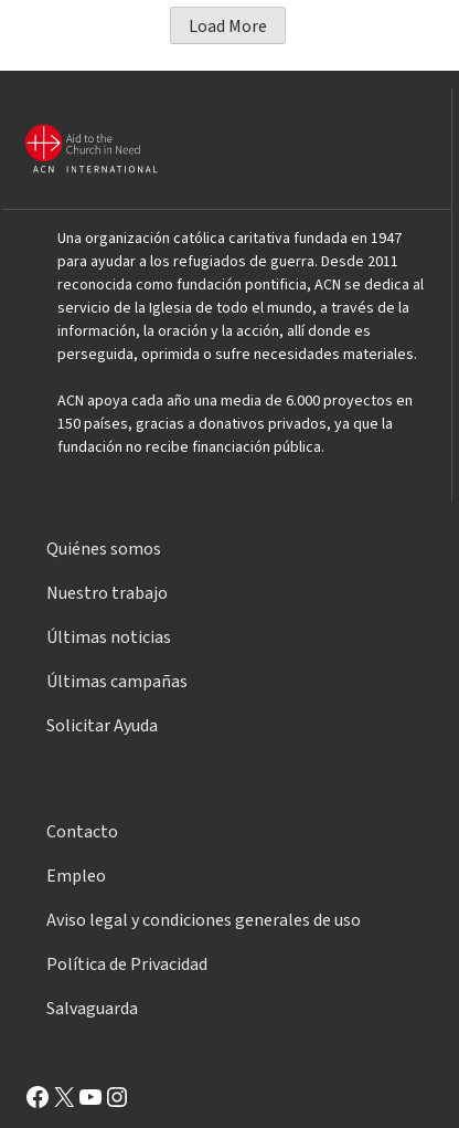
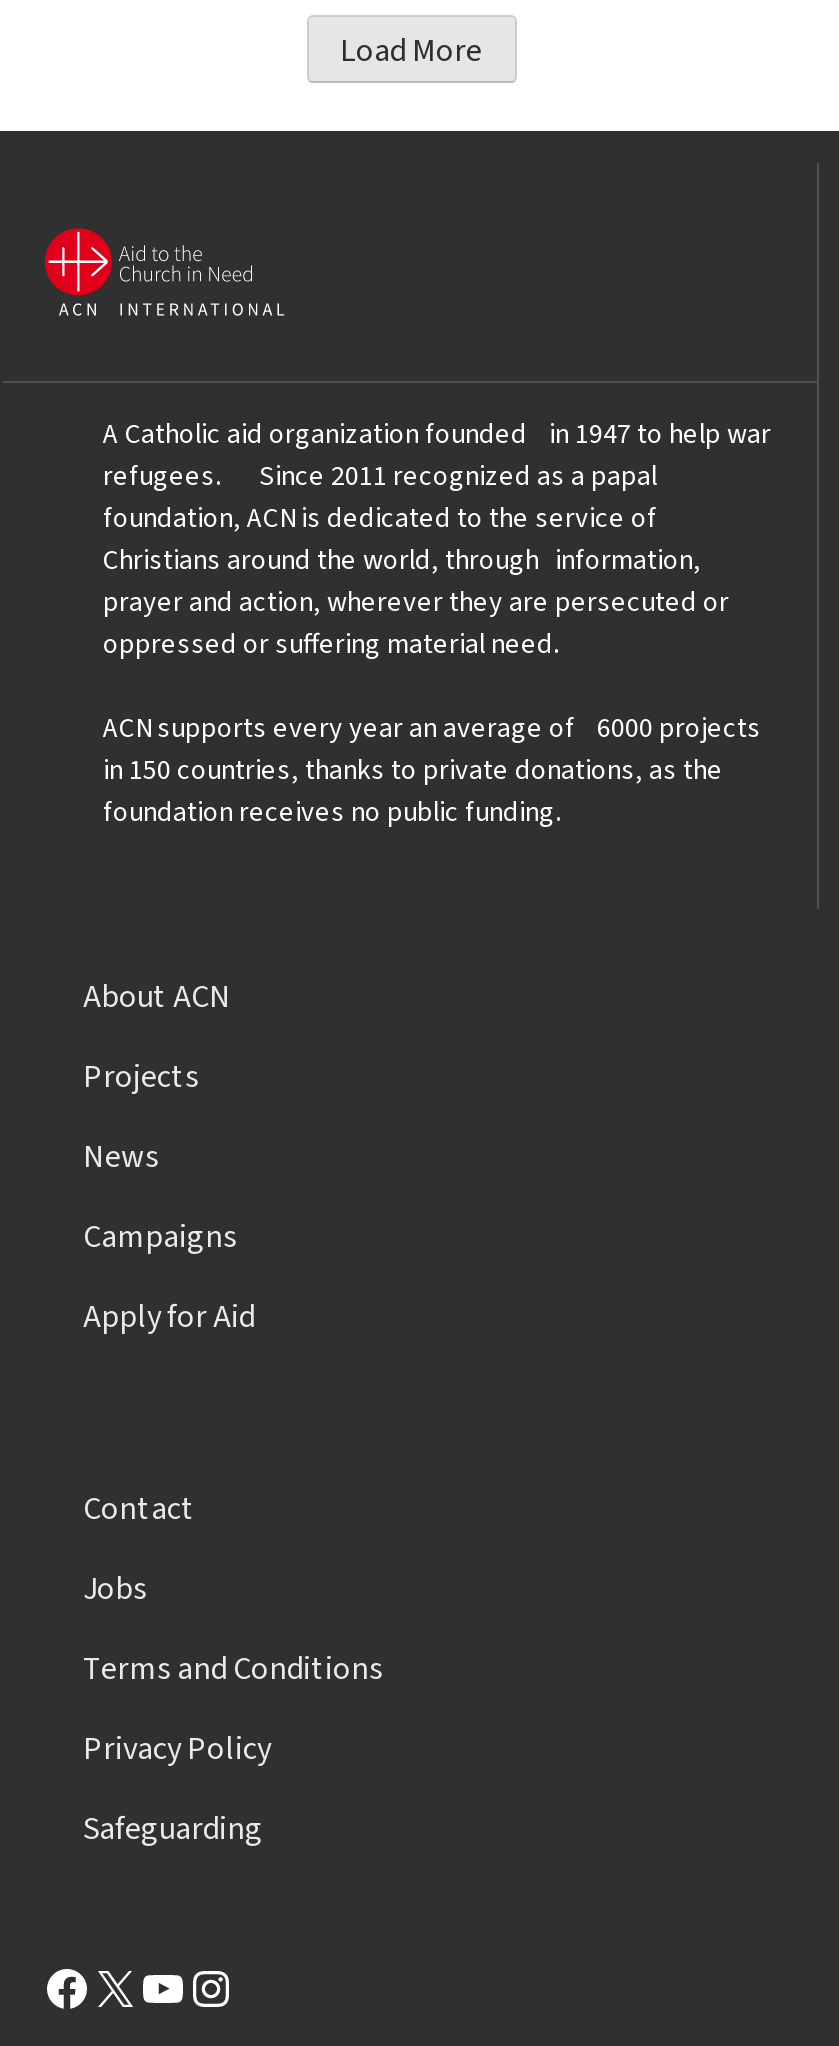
[57,227,424,365] Una organización católica caritativa fundada en 1947 | para ayudar a los refugiados de guerra. Desde 2011 | reconocida como fundación pontificia, ACN se dedica al | servicio de la Iglesia de todo el mundo, a través de la | información, la oración y la acción, allí donde es | perseguida, oprimida o sufre necesidades materiales. -> [103,414,771,664] A Catholic aid organization founded in 1947 to help war | refugees. Since 2011 recognized as a papal | foundation, ACN is dedicated to the service of | Christians around the world, through information, | prayer and action, wherever they are persecuted or | oppressed or suffering material need.
[57,390,413,458] ACN apoya cada año una media de 6.000 proyectos en | 150 países, gracias a donativos privados, ya que la | fundación no recibe financiación pública. -> [103,708,761,832] ACN supports every year an average of 6000 projects | in 150 countries, thanks to private donations, as the | foundation receives no public funding.
[46,536,161,561] Quiénes somos -> [83,974,231,1018] About ACN
[46,581,168,605] Nuestro trabajo -> [83,1054,199,1098] Projects
[46,625,171,649] Últimas noticias -> [83,1134,159,1178] News
[46,669,188,693] Últimas campañas -> [83,1214,237,1258] Campaigns
[46,713,158,738] Solicitar Ayuda -> [83,1294,255,1338] Apply for Aid
[46,819,118,844] Contacto -> [83,1486,195,1530] Contact
[46,864,106,888] Empleo -> [83,1566,147,1610] Jobs
[46,908,361,932] Aviso legal y condiciones generales de uso -> [83,1646,383,1690] Terms and Conditions
[46,952,207,976] Política de Privacidad -> [83,1726,271,1770] Privacy Policy
[46,996,138,1020] Salvaguarda -> [83,1806,263,1850] Safeguarding

